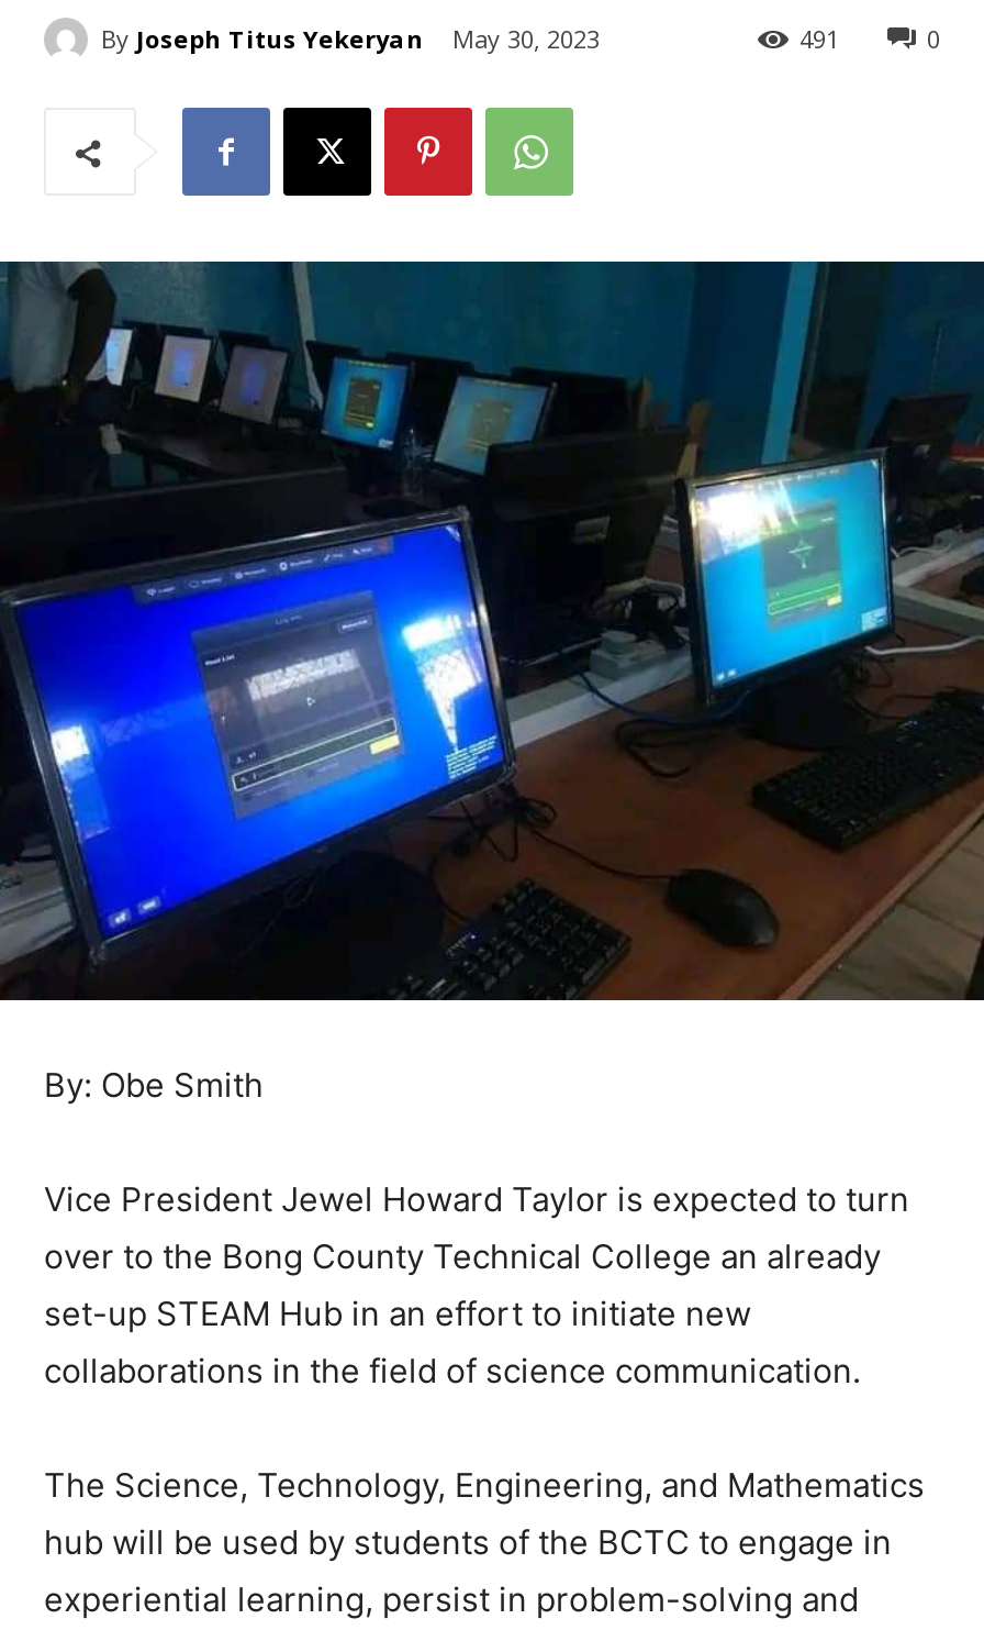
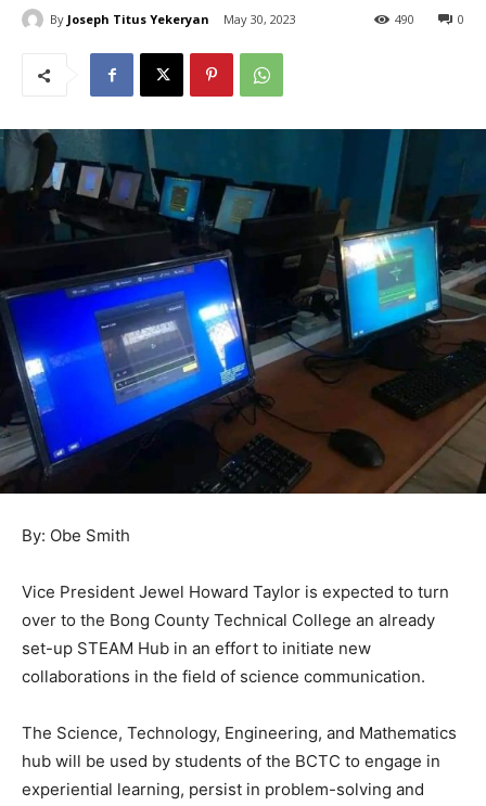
[800,22,839,55] 491 -> [395,11,414,27] 490

